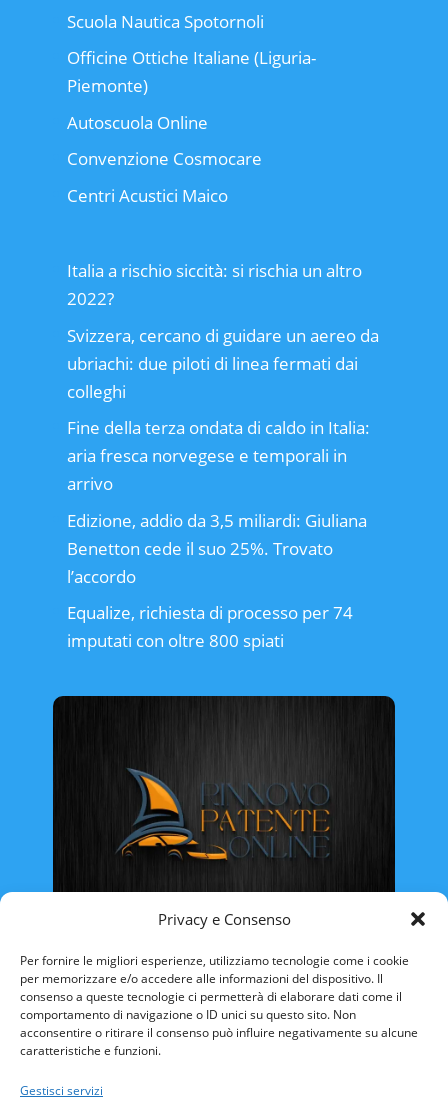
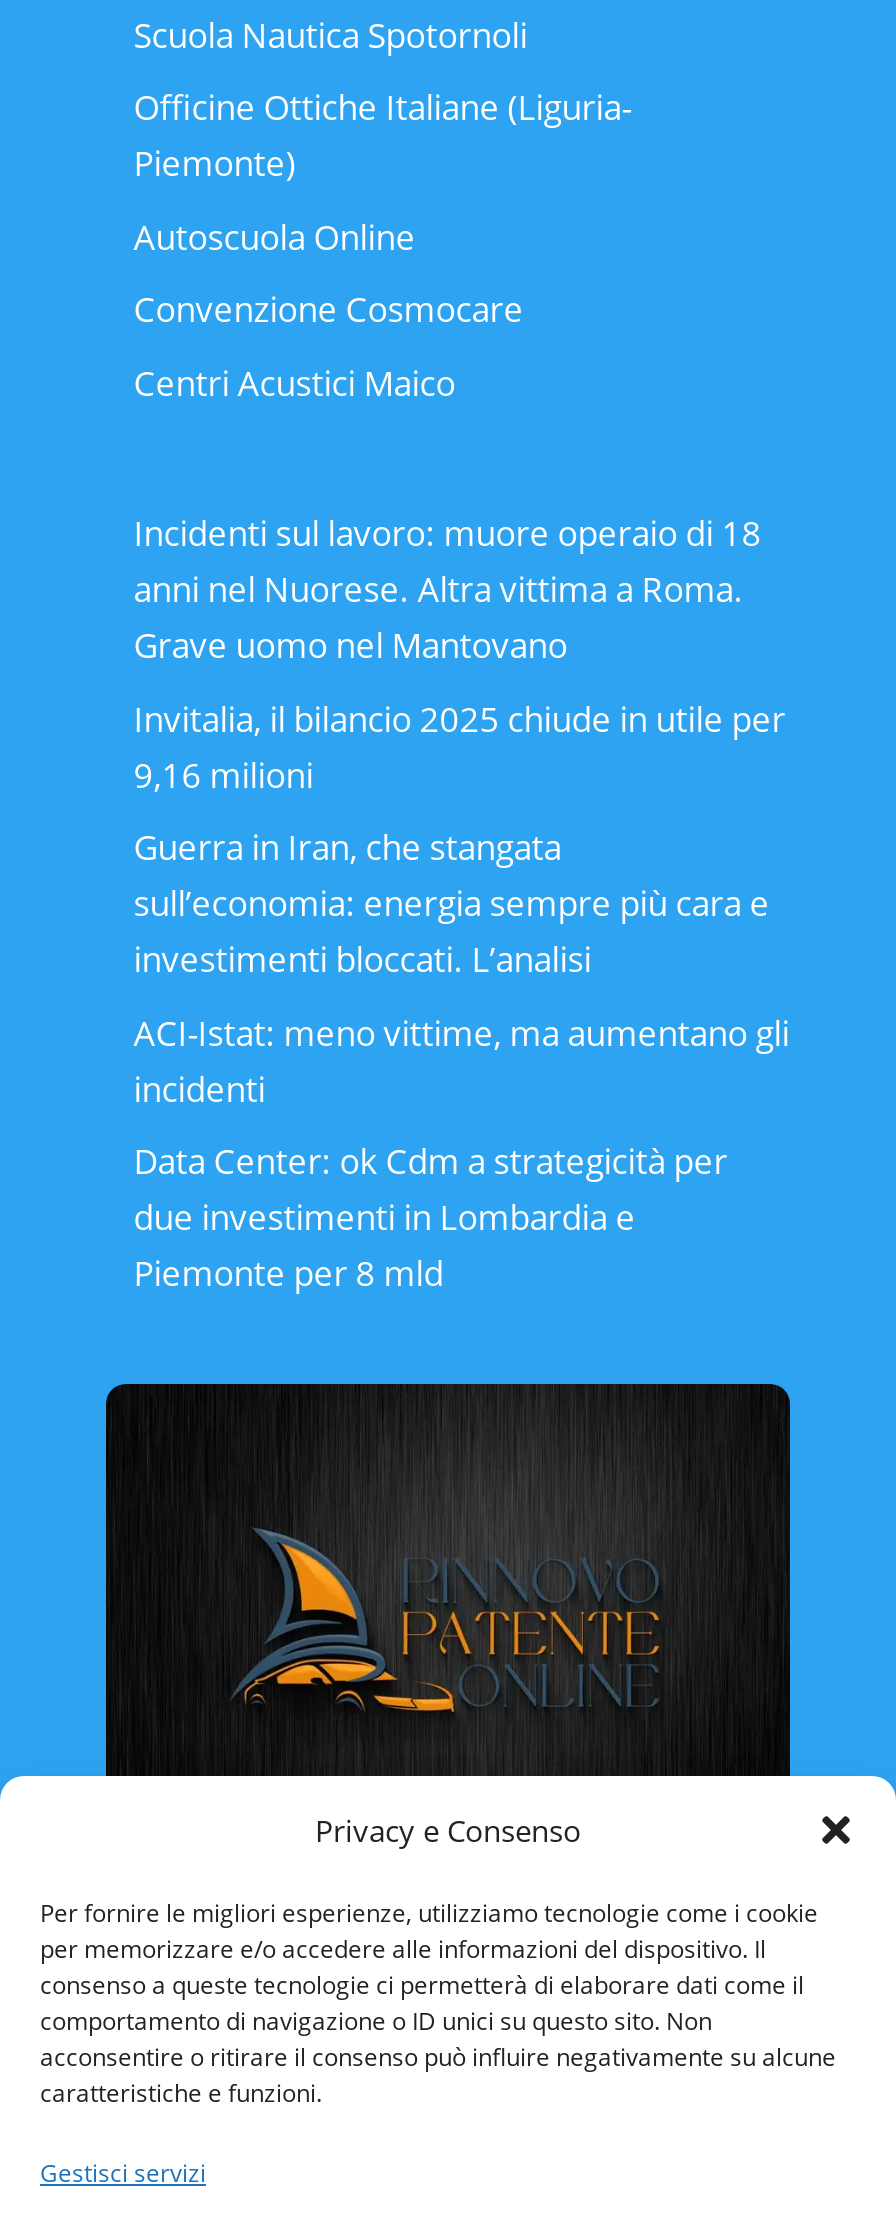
[67,259,362,310] Italia a rischio siccità: si rischia un altro | 2022? -> [134,511,762,669] Incidenti sul lavoro: muore operaio di 18 | anni nel Nuorese. Altra vittima a Roma. | Grave uomo nel Mantovano
[67,324,379,403] Svizzera, cercano di guidare un aereo da | ubriachi: due piloti di linea fermati dai | colleghi -> [134,696,786,798] Invitalia, il bilancio 2025 chiude in utile per | 9,16 milioni
[67,416,370,495] Fine della terza ondata di caldo in Italia: | aria fresca norvegese e temporali in | arrivo -> [134,825,770,983] Guerra in Iran, che stangata | sull’economia: energia sempre più cara e | investimenti bloccati. L’analisi
[67,509,367,588] Edizione, addio da 3,5 miliardi: Giuliana | Benetton cede il suo 25%. Trovato | l’accordo -> [134,1010,790,1112] ACI-Istat: meno vittime, ma aumentano gli | incidenti
[67,601,353,652] Equalize, richiesta di processo per 74 | imputati con oltre 800 spiati -> [134,1139,728,1297] Data Center: ok Cdm a strategicità per | due investimenti in Lombardia e | Piemonte per 8 mld

